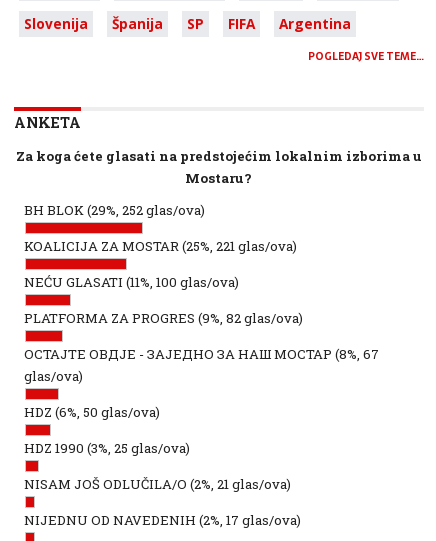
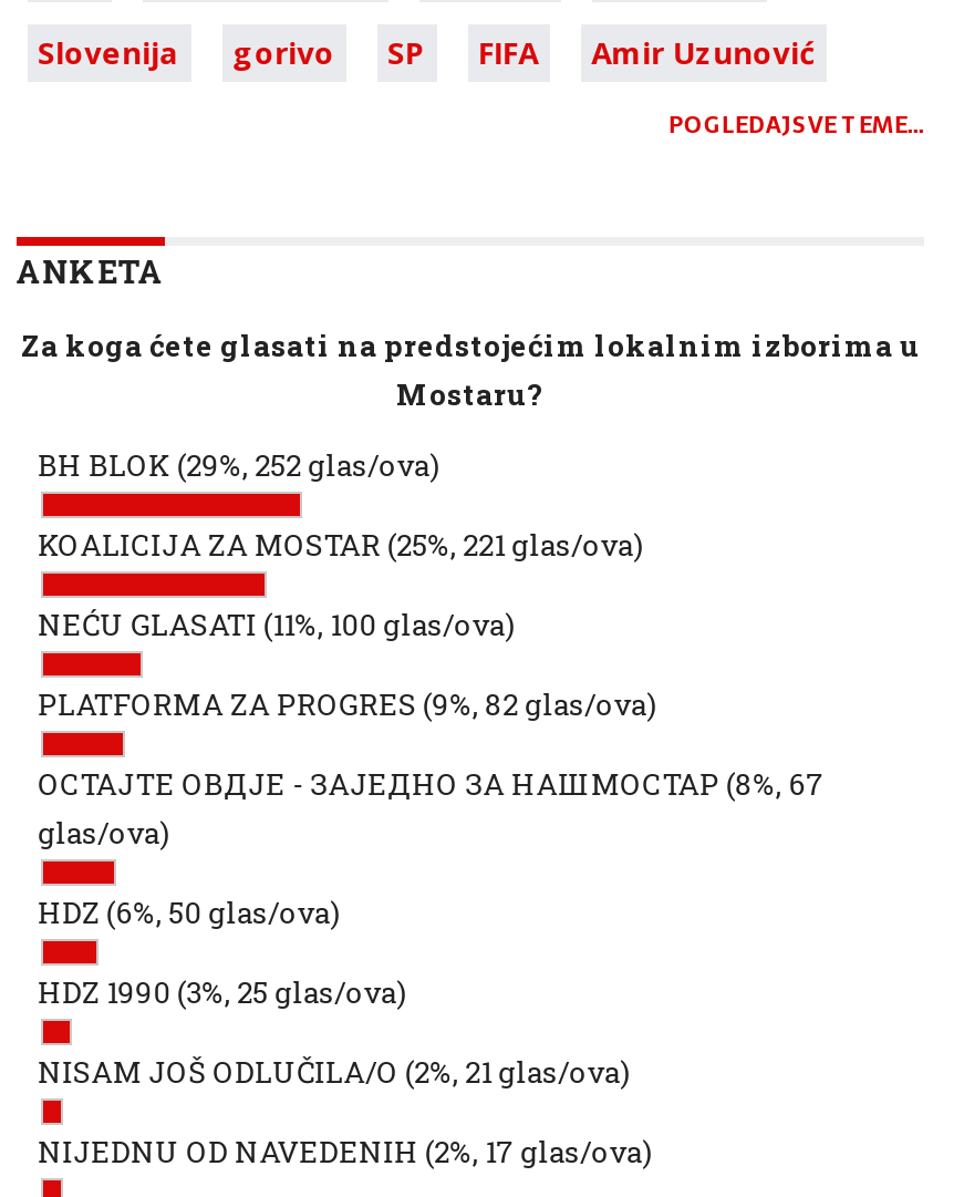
[112,14,163,33] Španija -> [233,31,335,73] gorivo
[279,14,351,33] Argentina -> [591,31,815,73] Amir Uzunović

